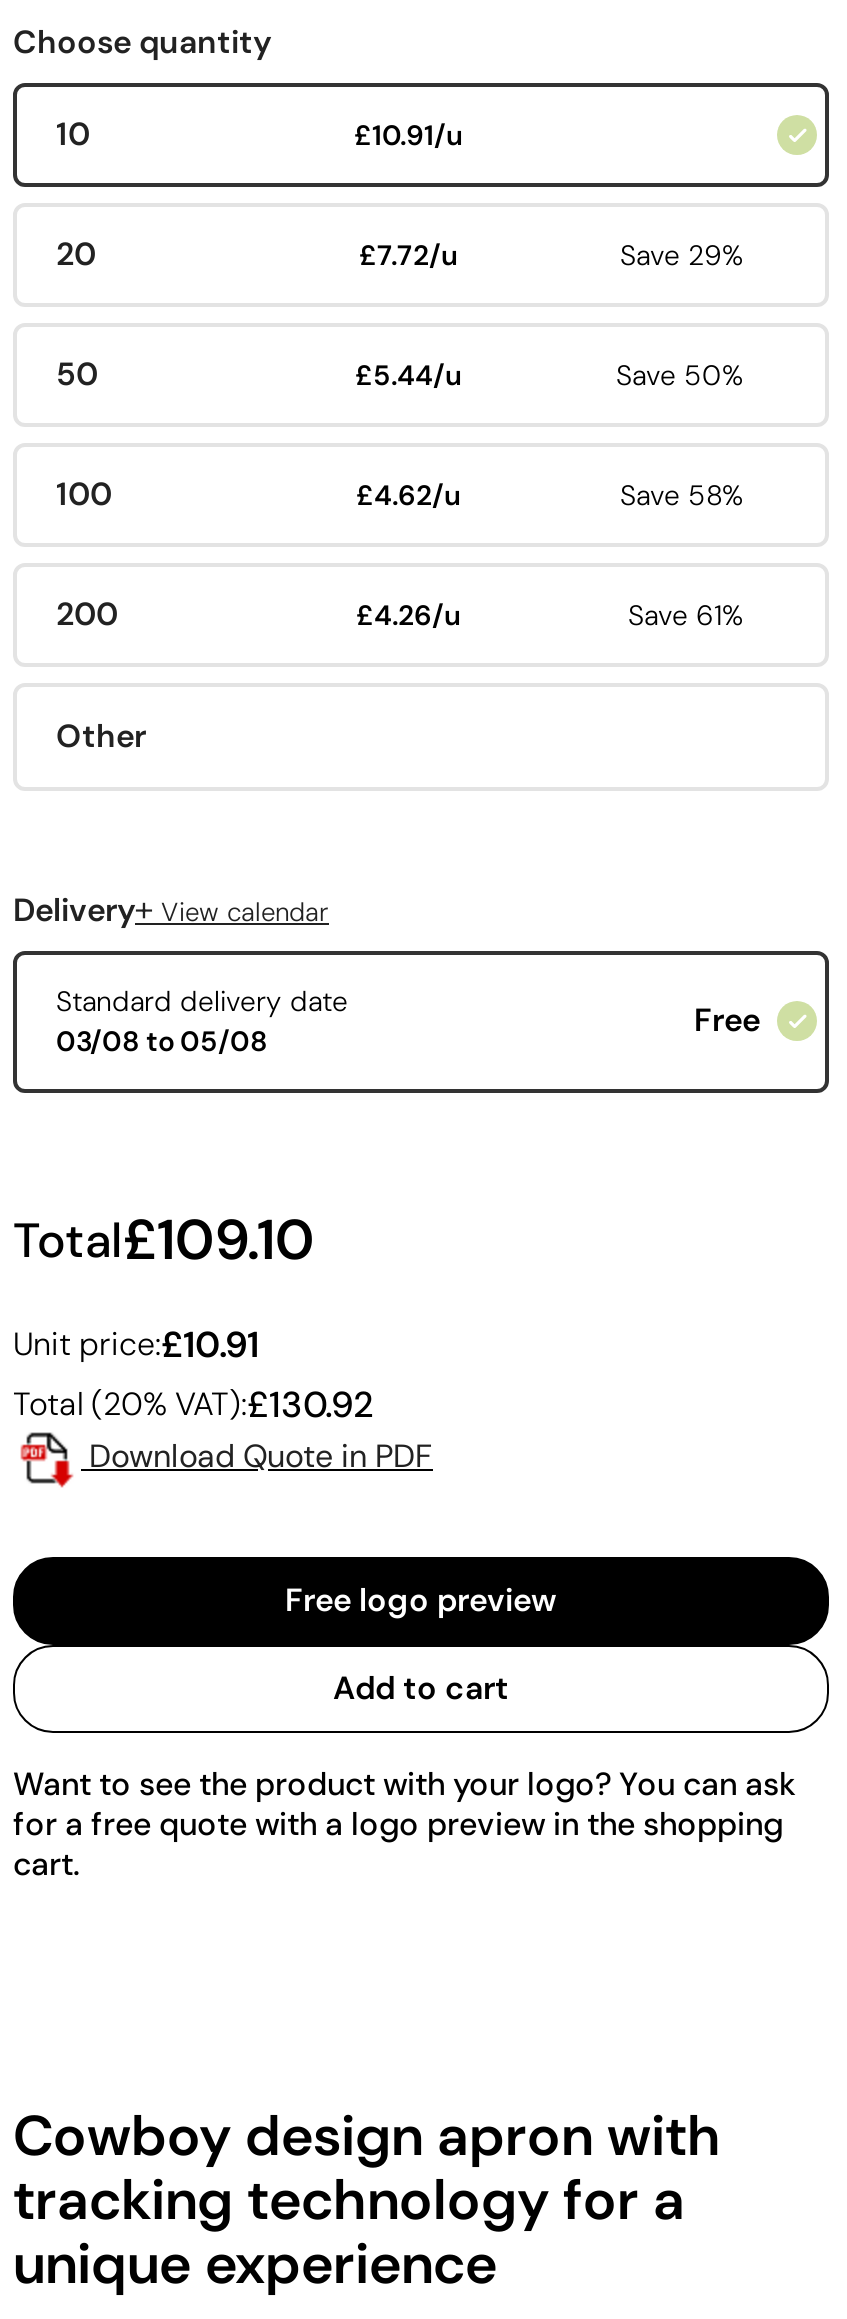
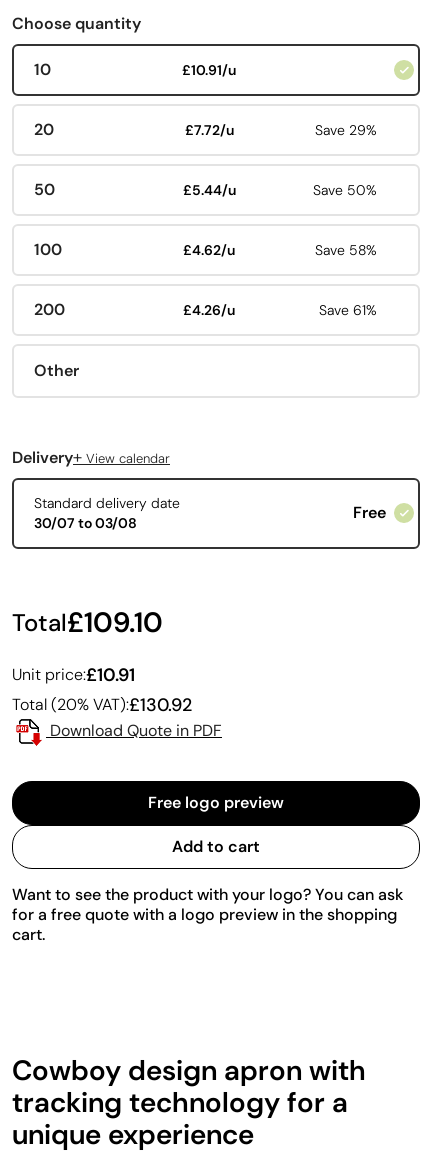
[56,1023,268,1059] 03/08 to 05/08 -> [33,514,136,532] 30/07 to 03/08

